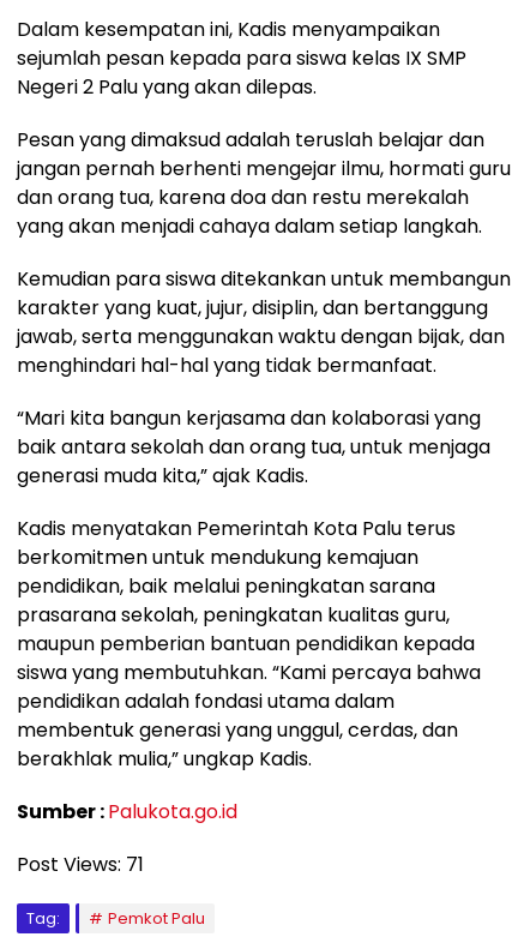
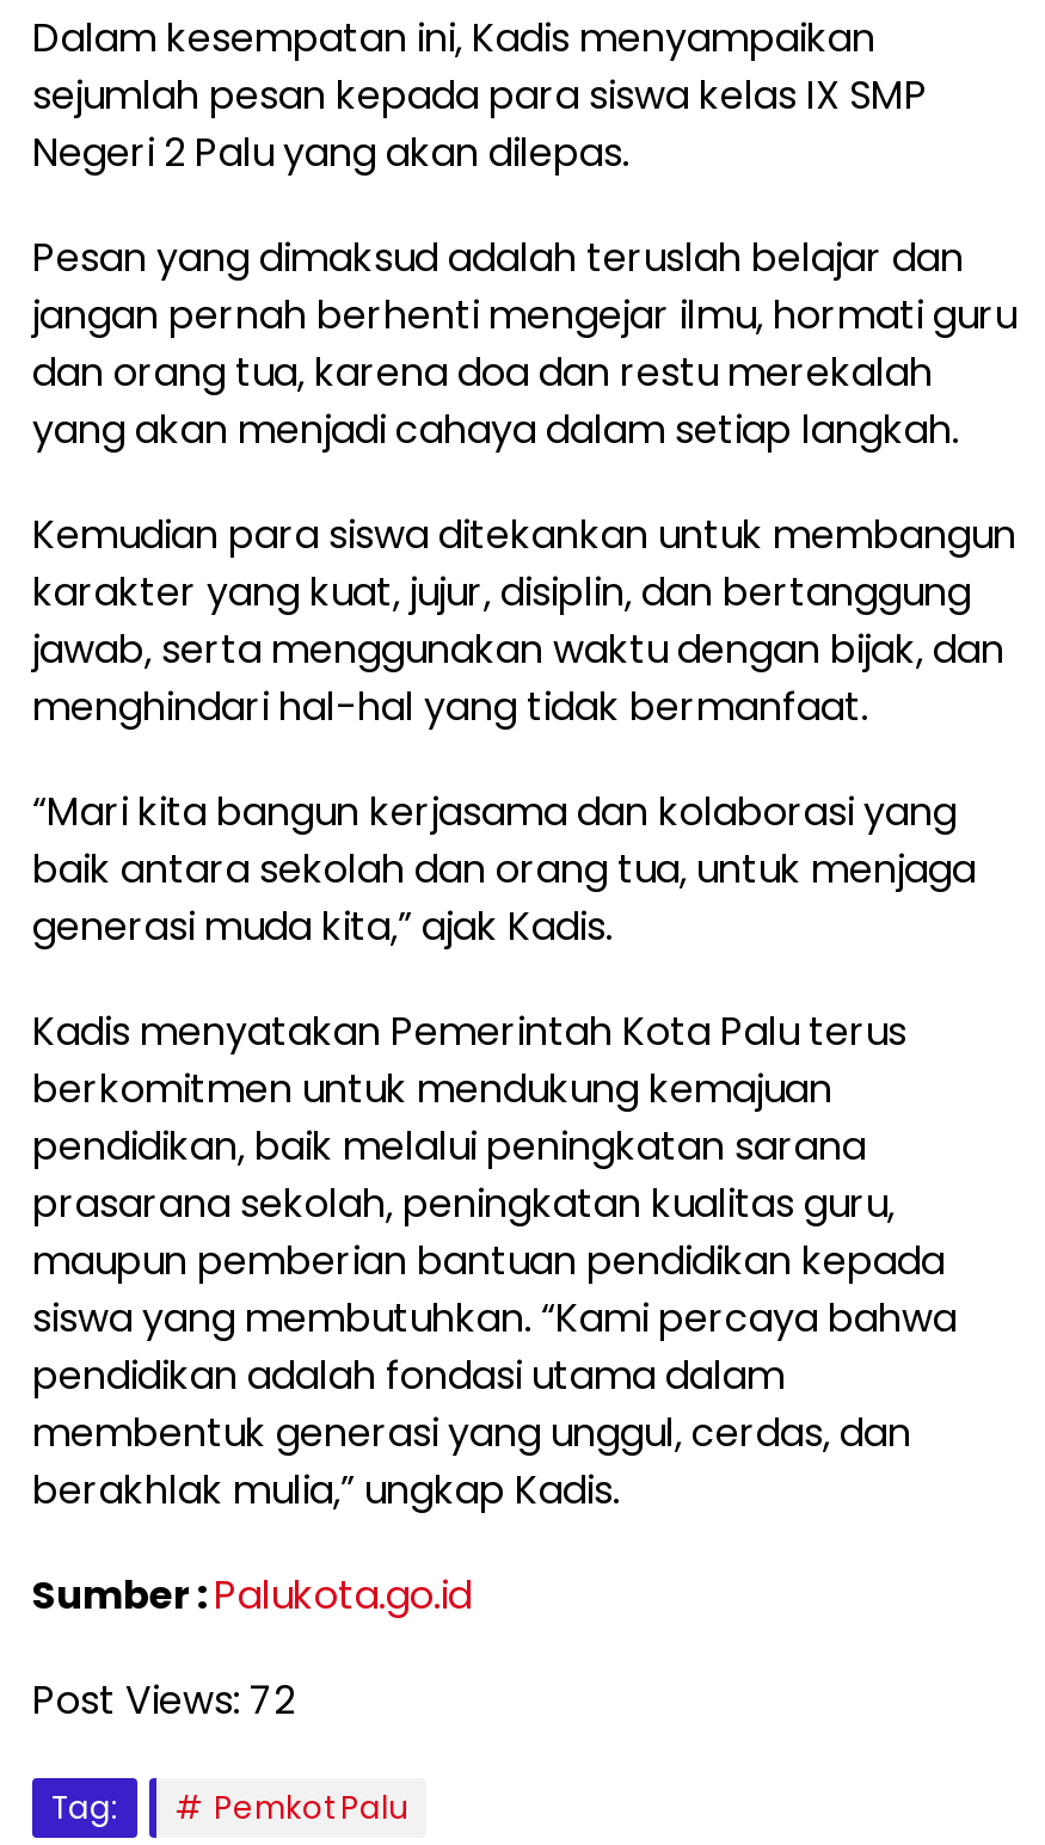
[17,851,144,878] Post Views: 71 -> [32,1673,295,1728] Post Views: 72

